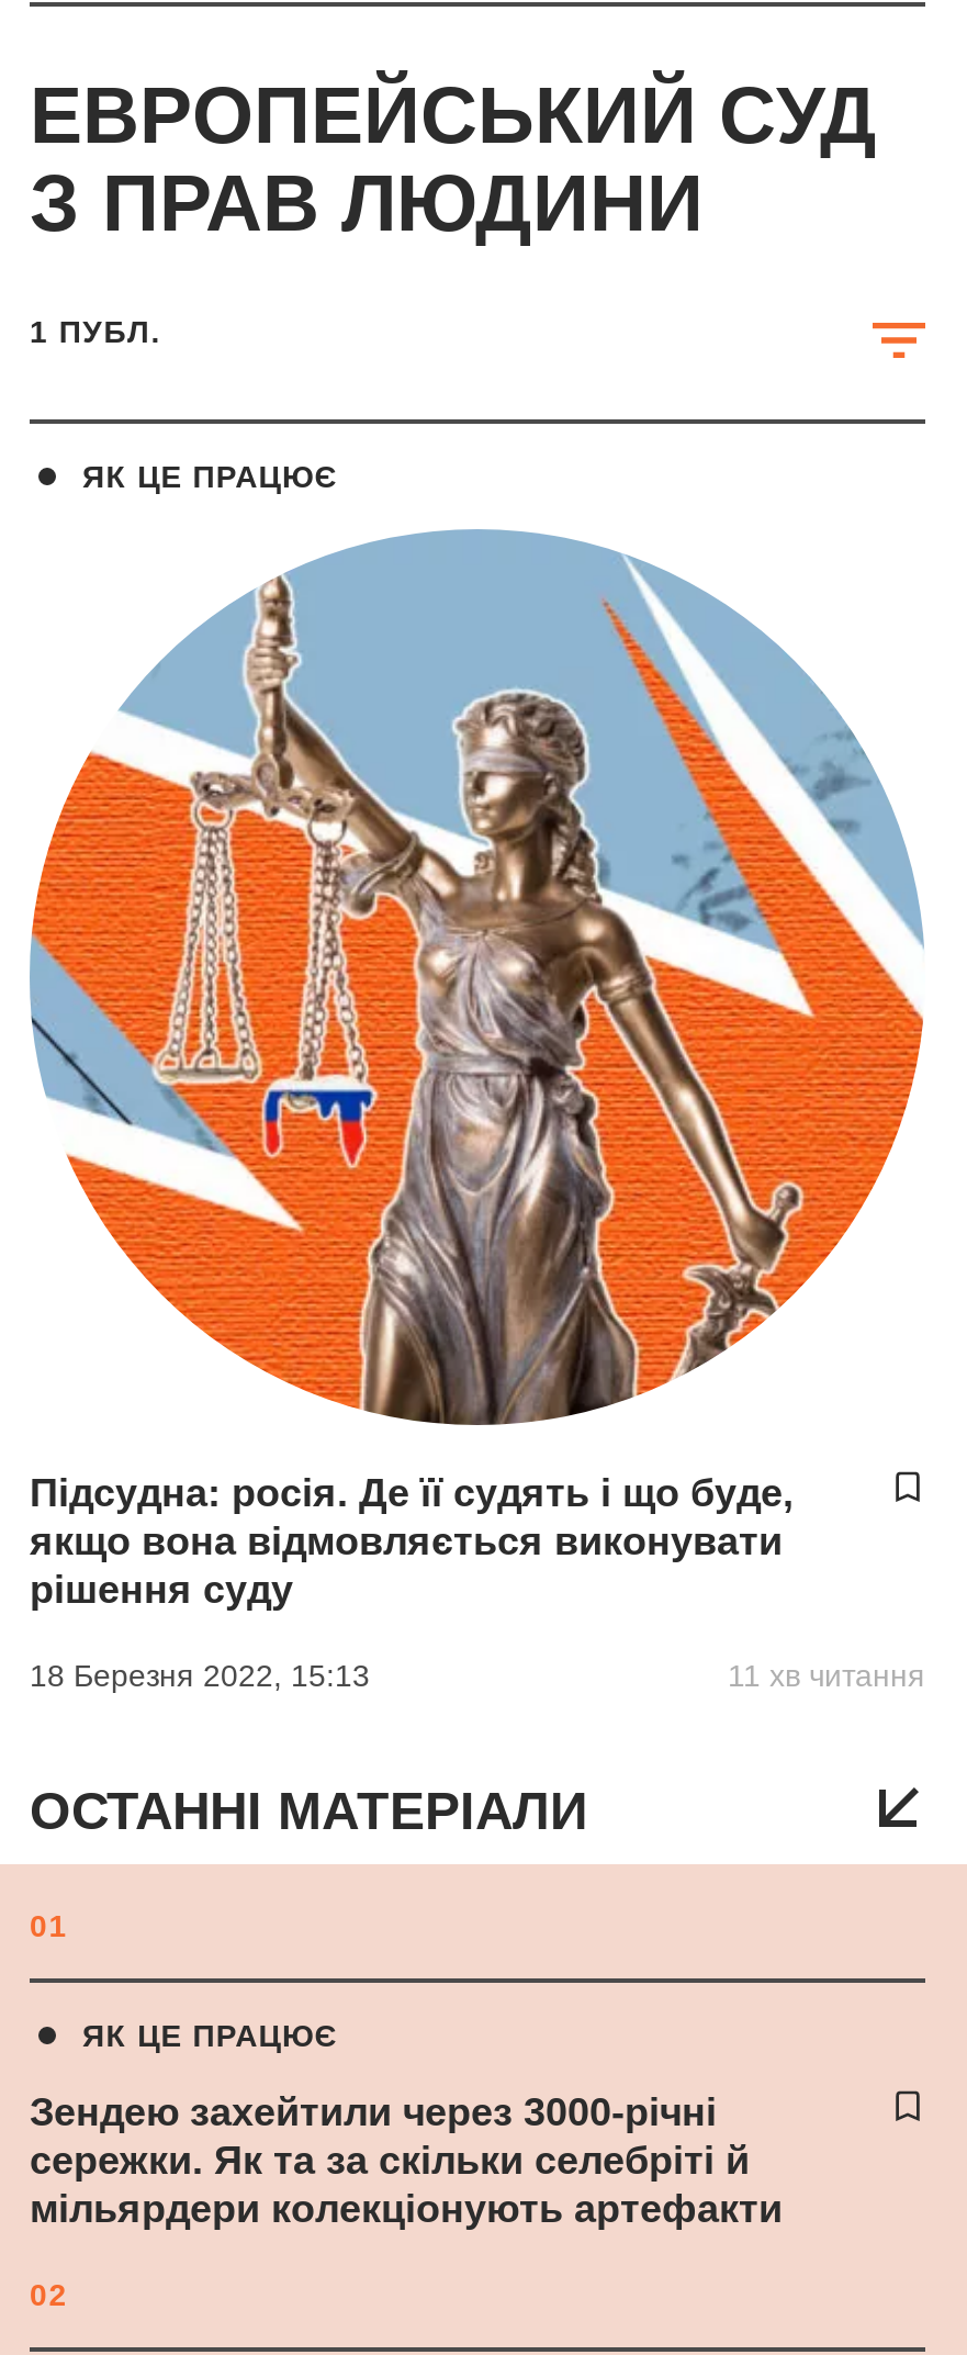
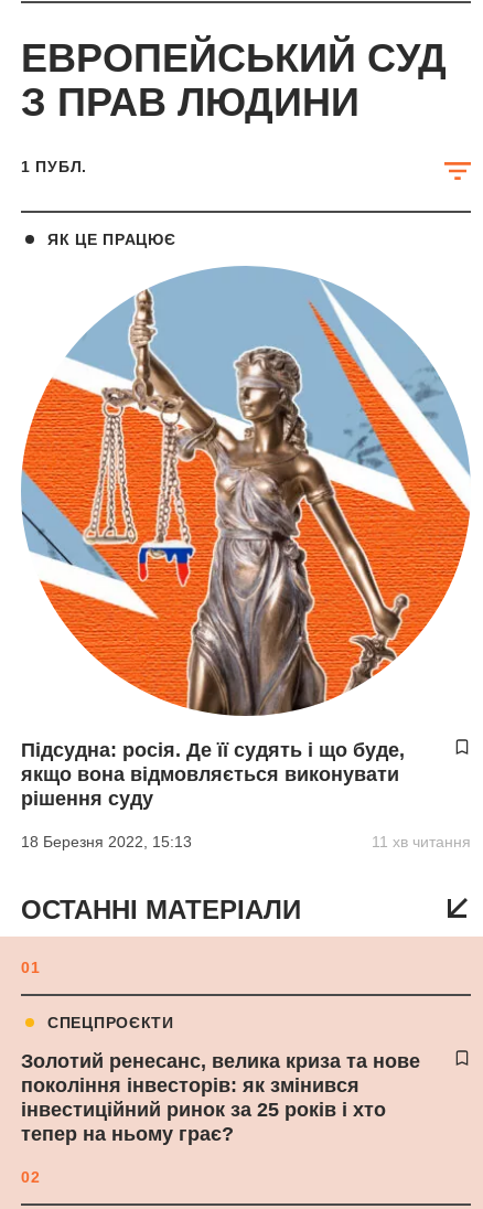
[82,2018,338,2053] ЯК ЦЕ ПРАЦЮЄ -> [47,1014,174,1031] СПЕЦПРОЄКТИ
[30,2090,783,2231] Зендею захейтили через 3000-річні | сережки. Як та за скільки селебріті й | мільярдери колекціонують артефакти -> [21,1050,420,1145] Золотий ренесанс, велика криза та нове | покоління інвесторів: як змінився | інвестиційний ринок за 25 років і хто | тепер на ньому грає?

